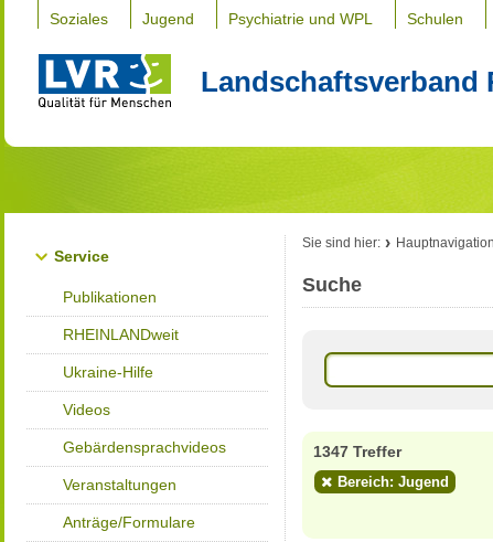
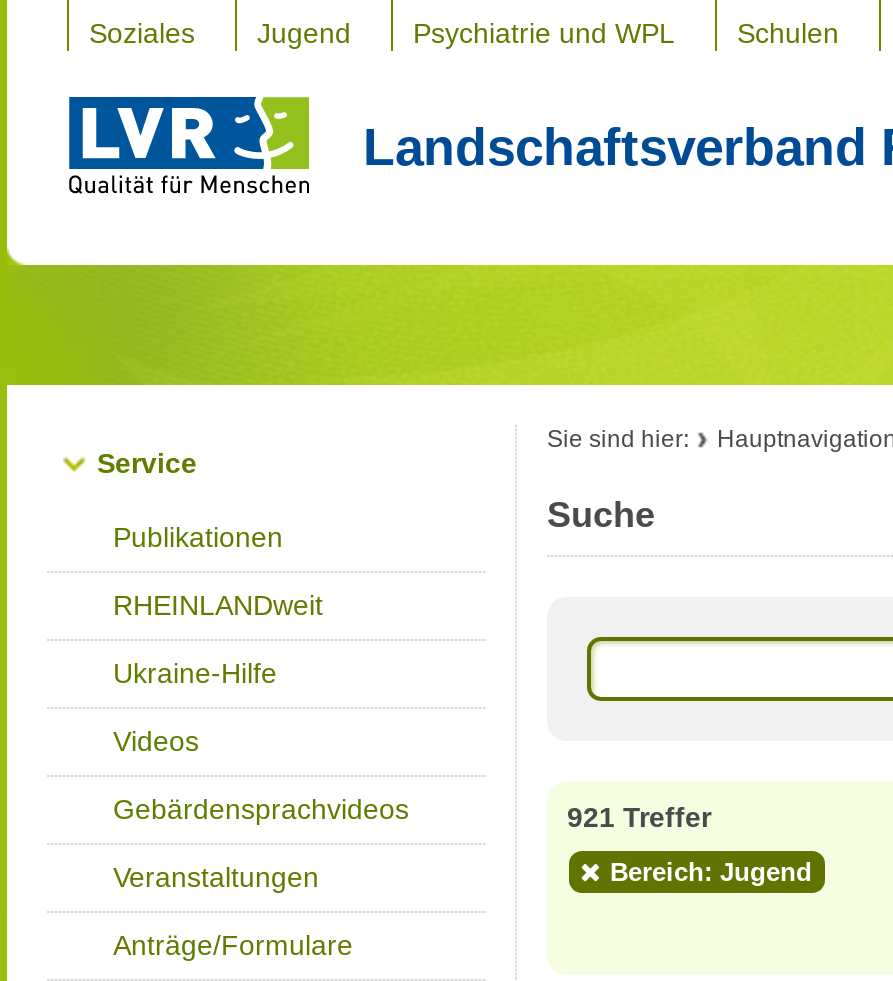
[313,443,401,460] 1347 Treffer -> [567,801,711,833] 921 Treffer

